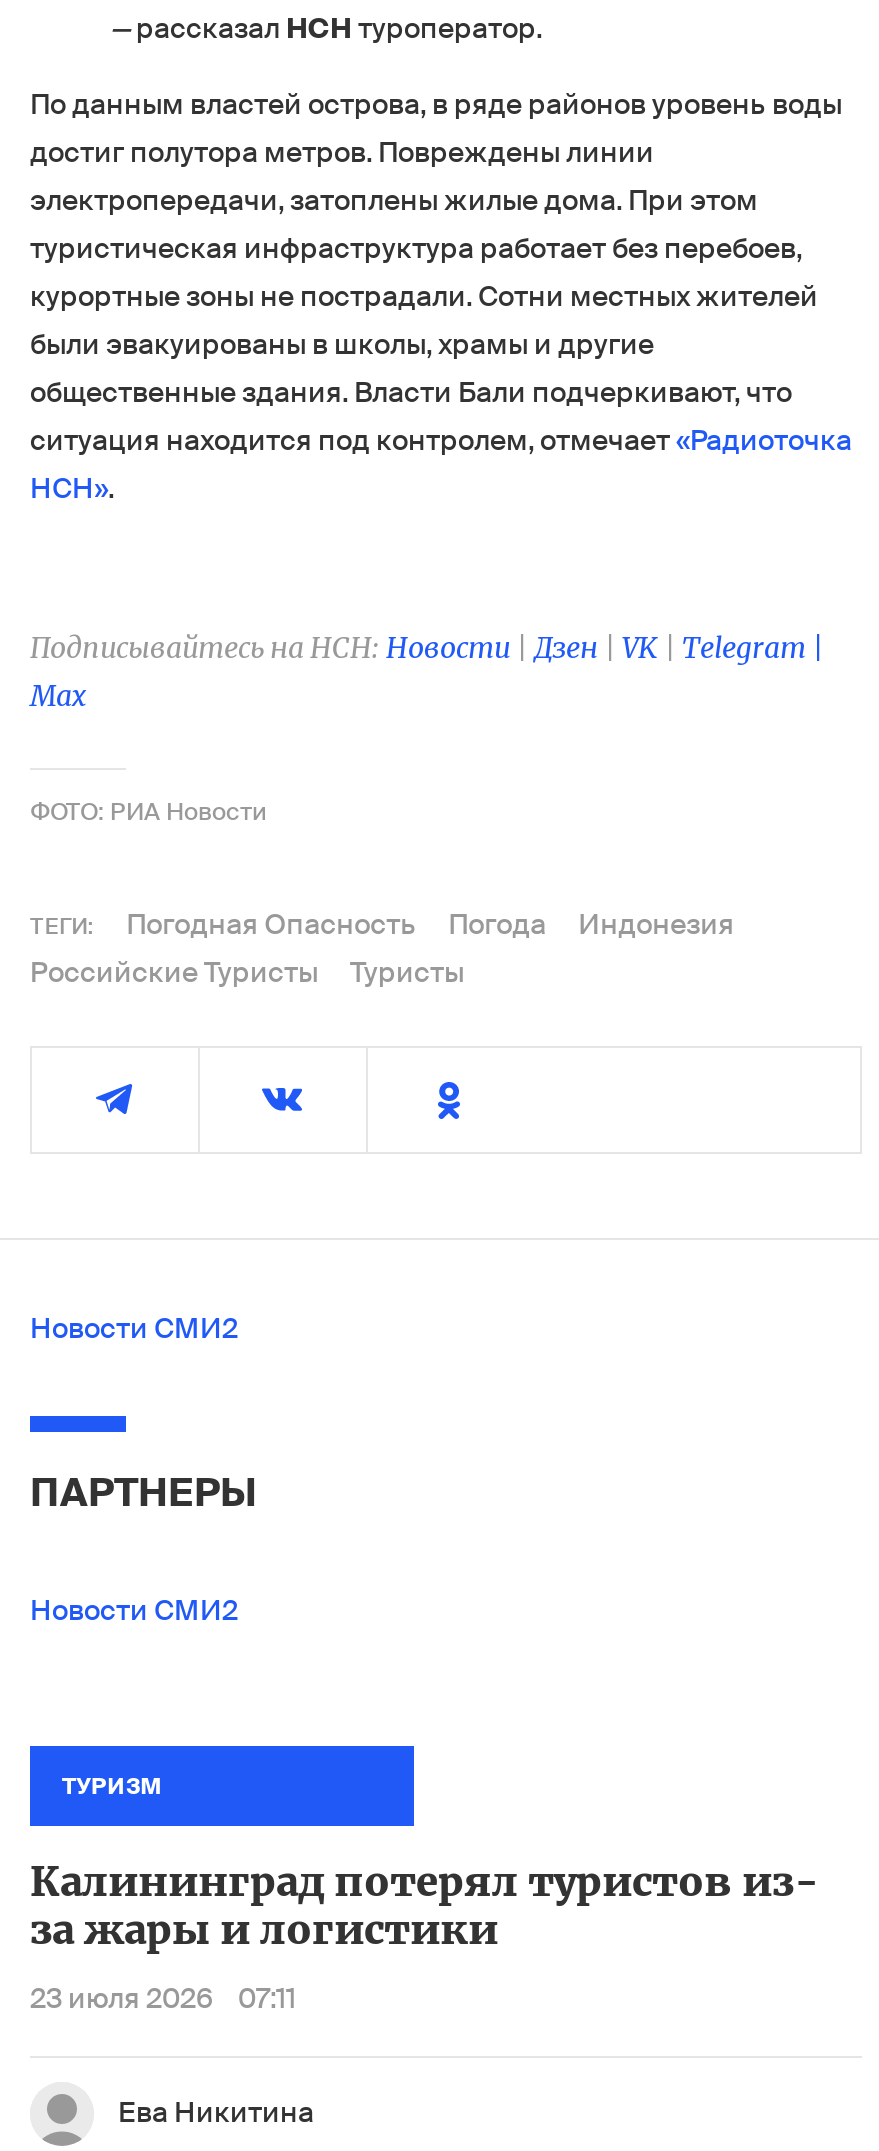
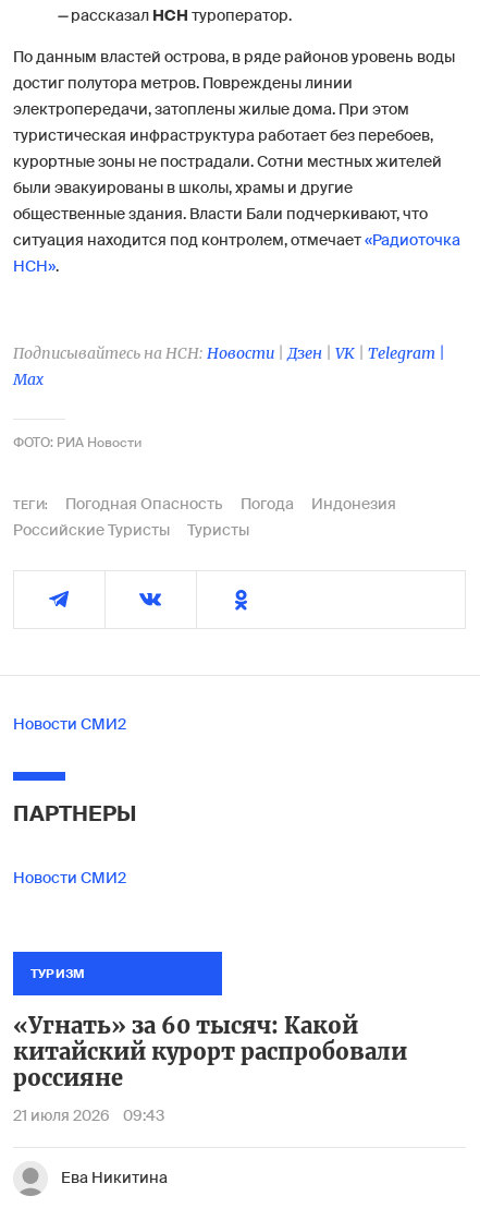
[30,1856,820,1954] Калининград потерял туристов из- | за жары и логистики -> [13,1012,407,1091] «Угнать» за 60 тысяч: Какой | китайский курорт распробовали | россияне
[30,1980,296,2016] 23 июля 2026 | 07:11 -> [13,1106,164,1125] 21 июля 2026 | 09:43

